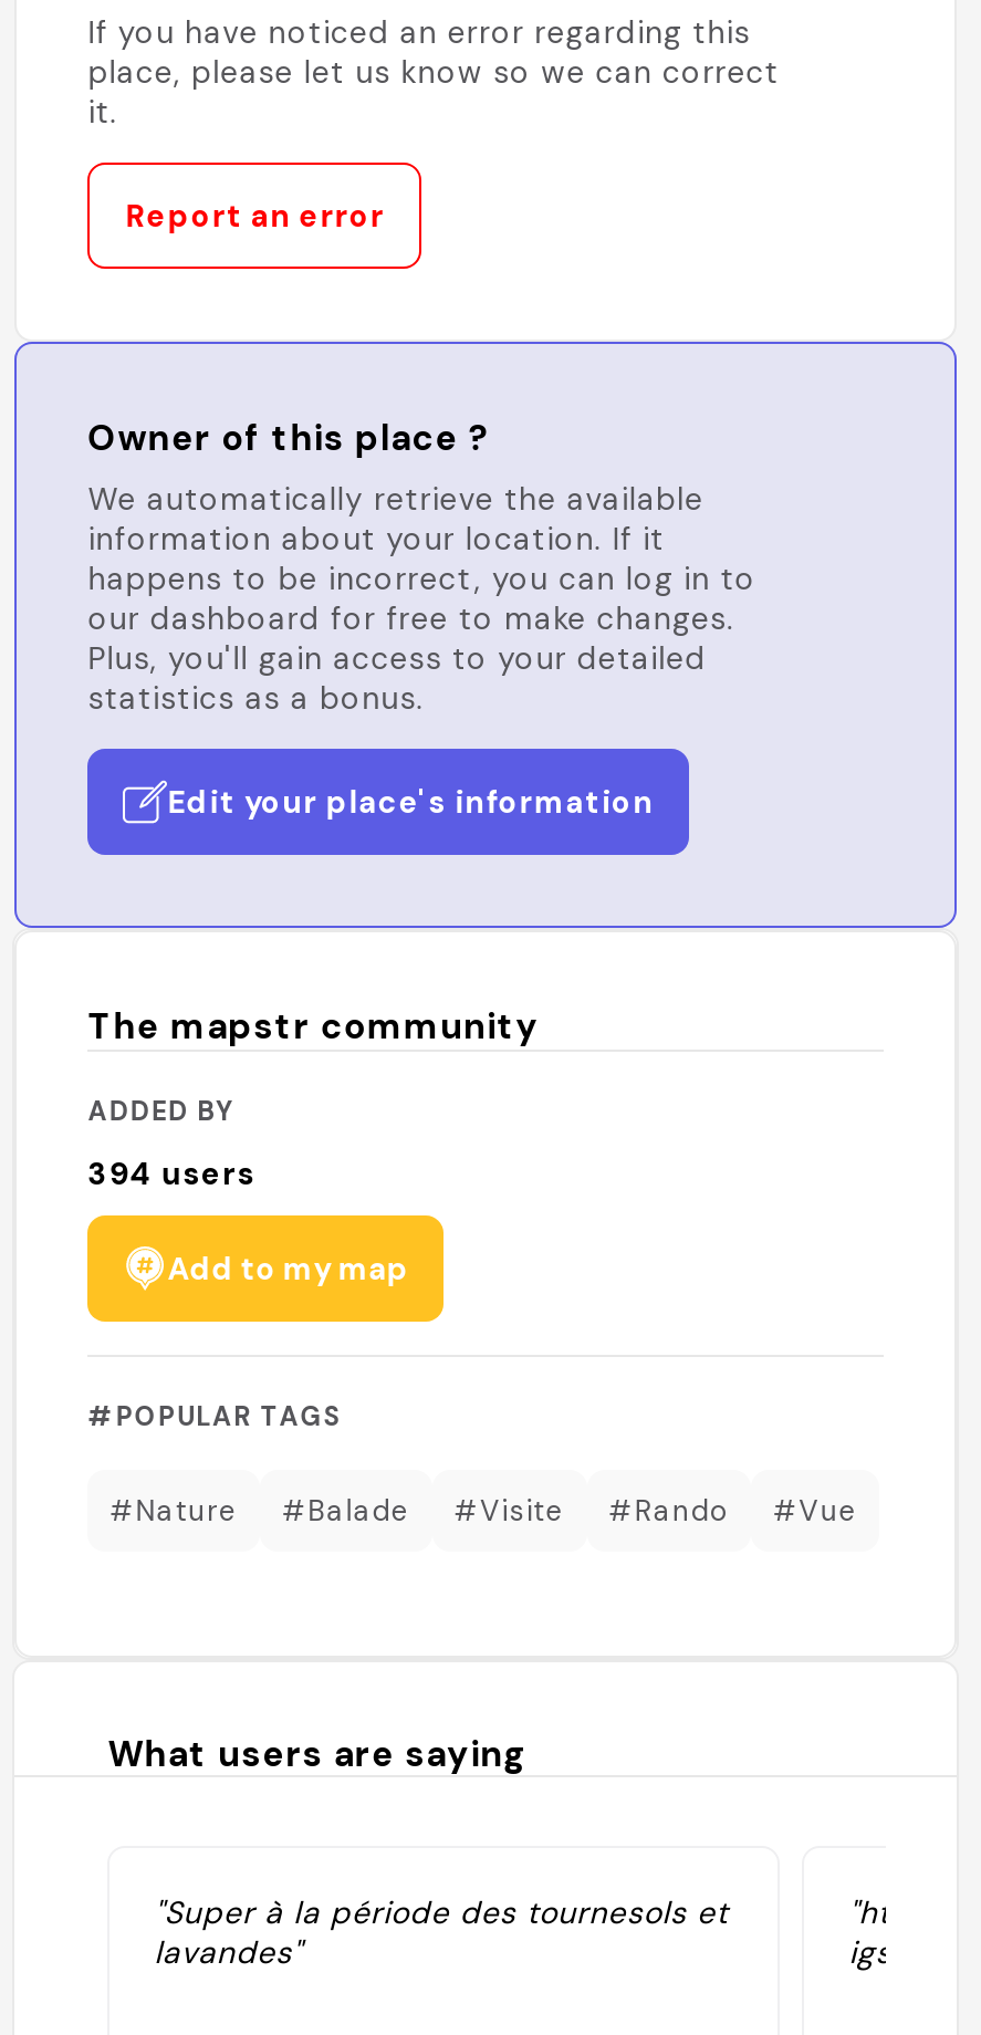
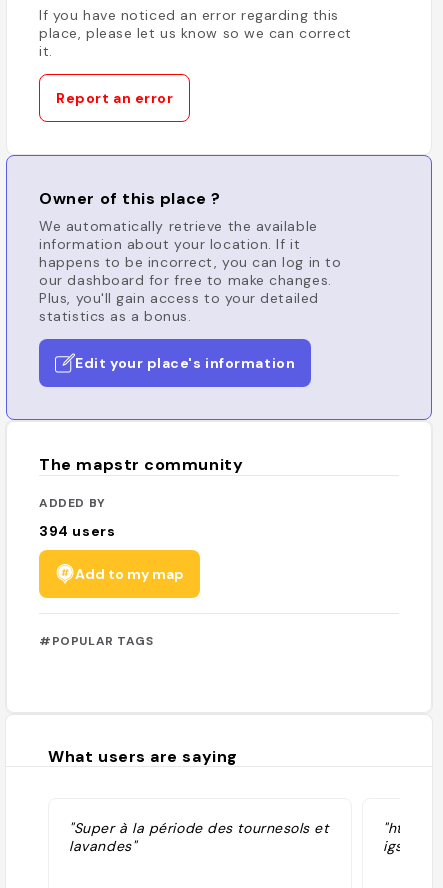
[110,1491,858,1528] #Nature | #Balade | #Visite | #Rando | #Vue -> none

